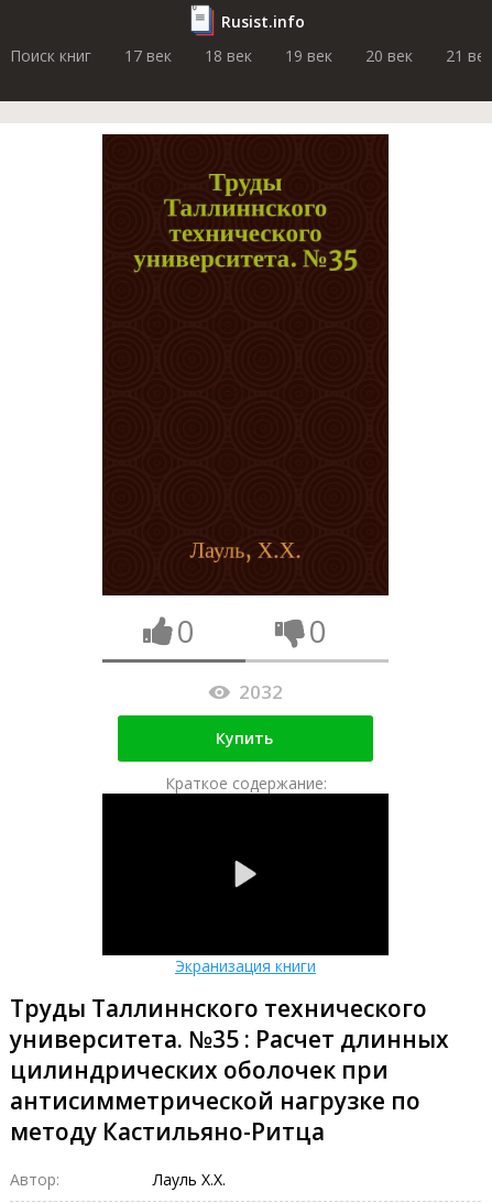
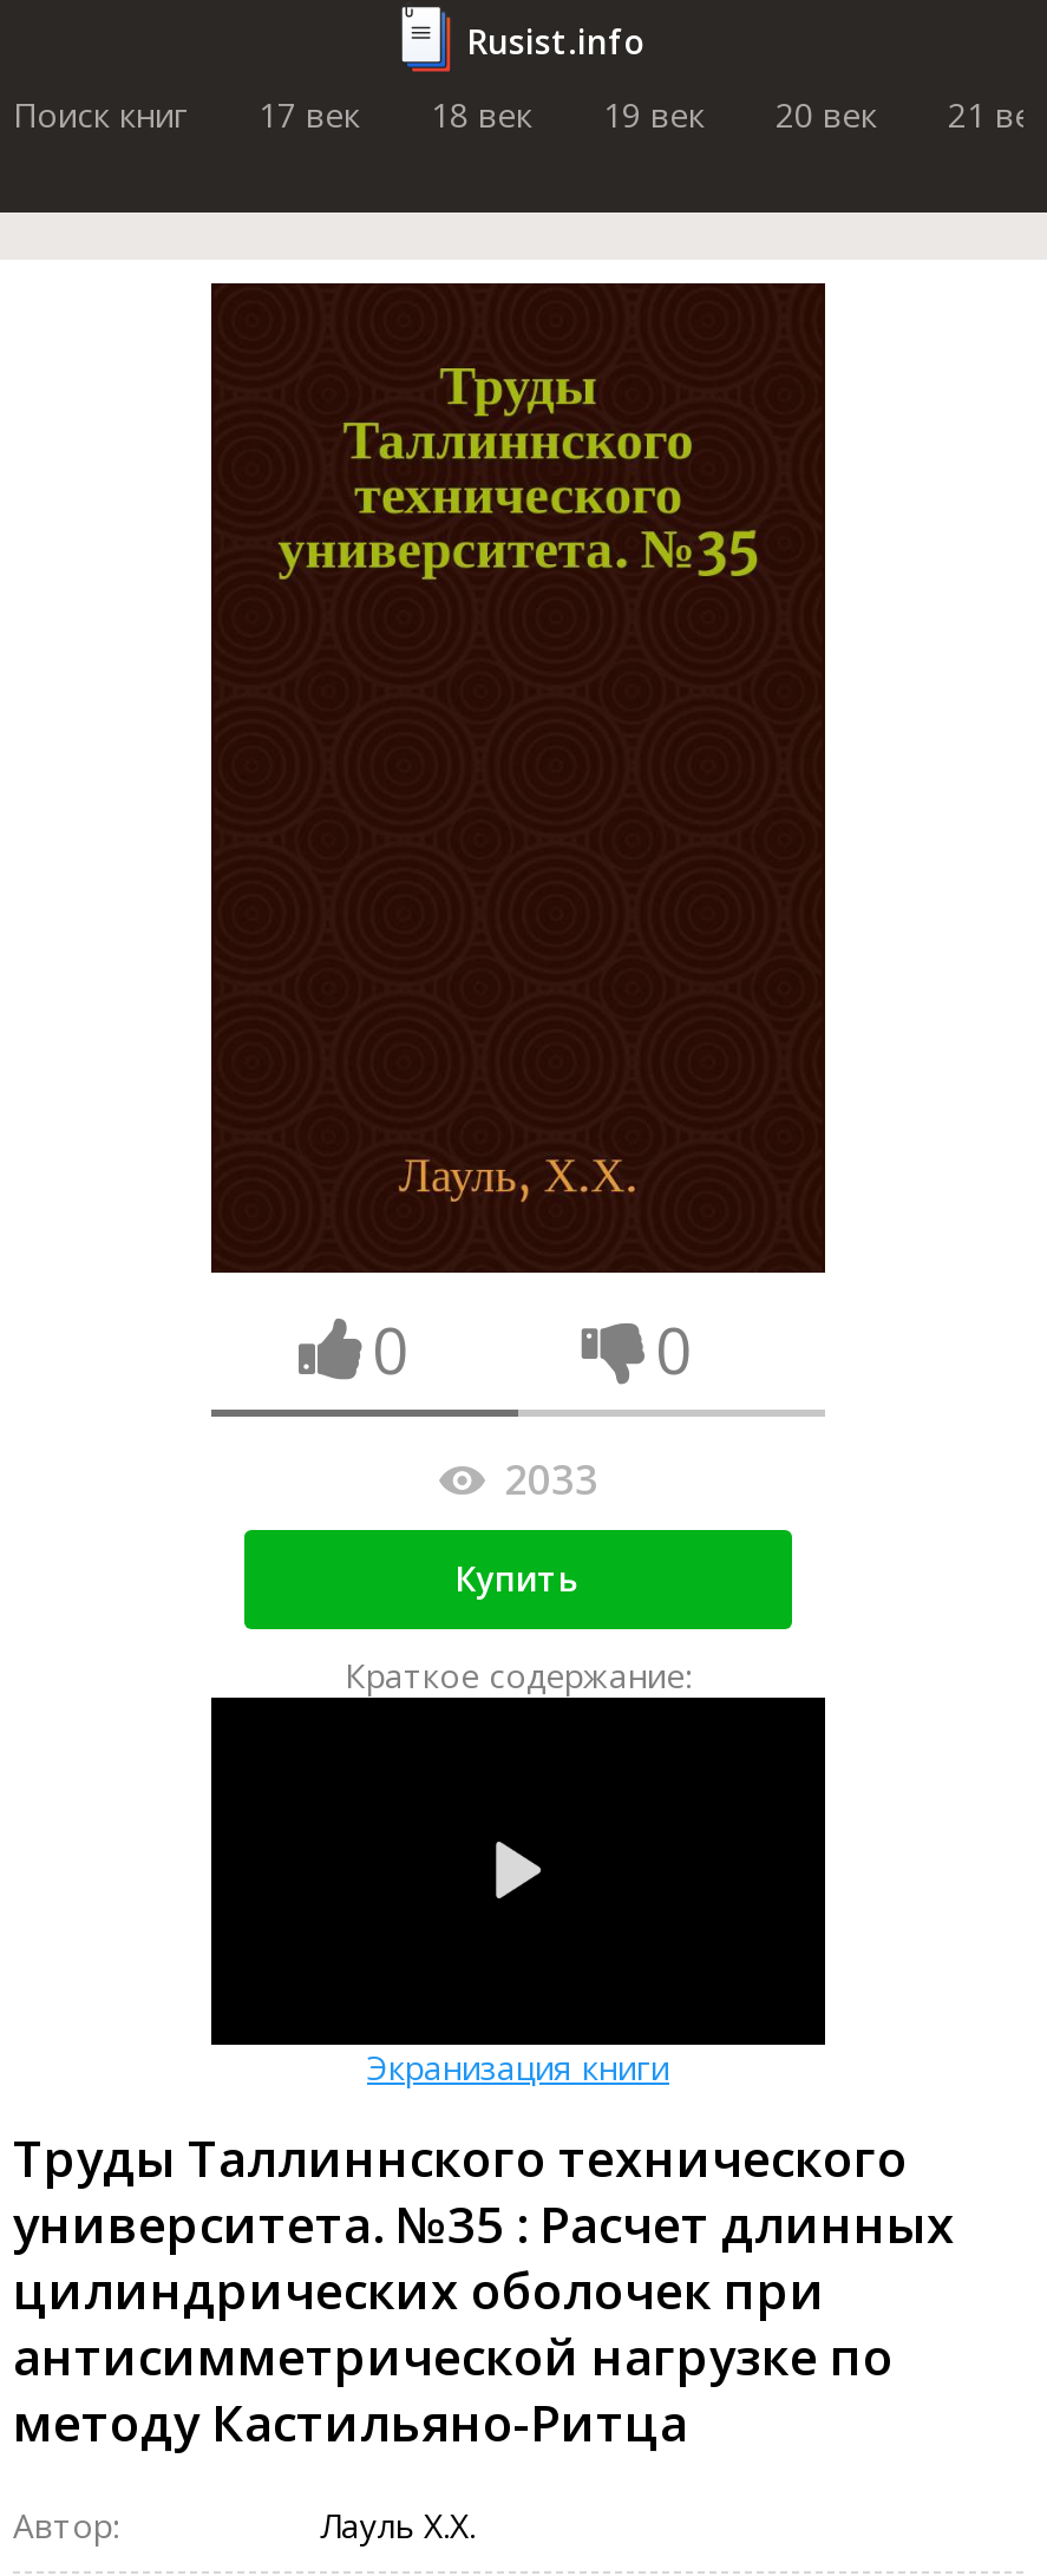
[234,679,283,705] 2032 -> [495,1453,598,1507] 2033

